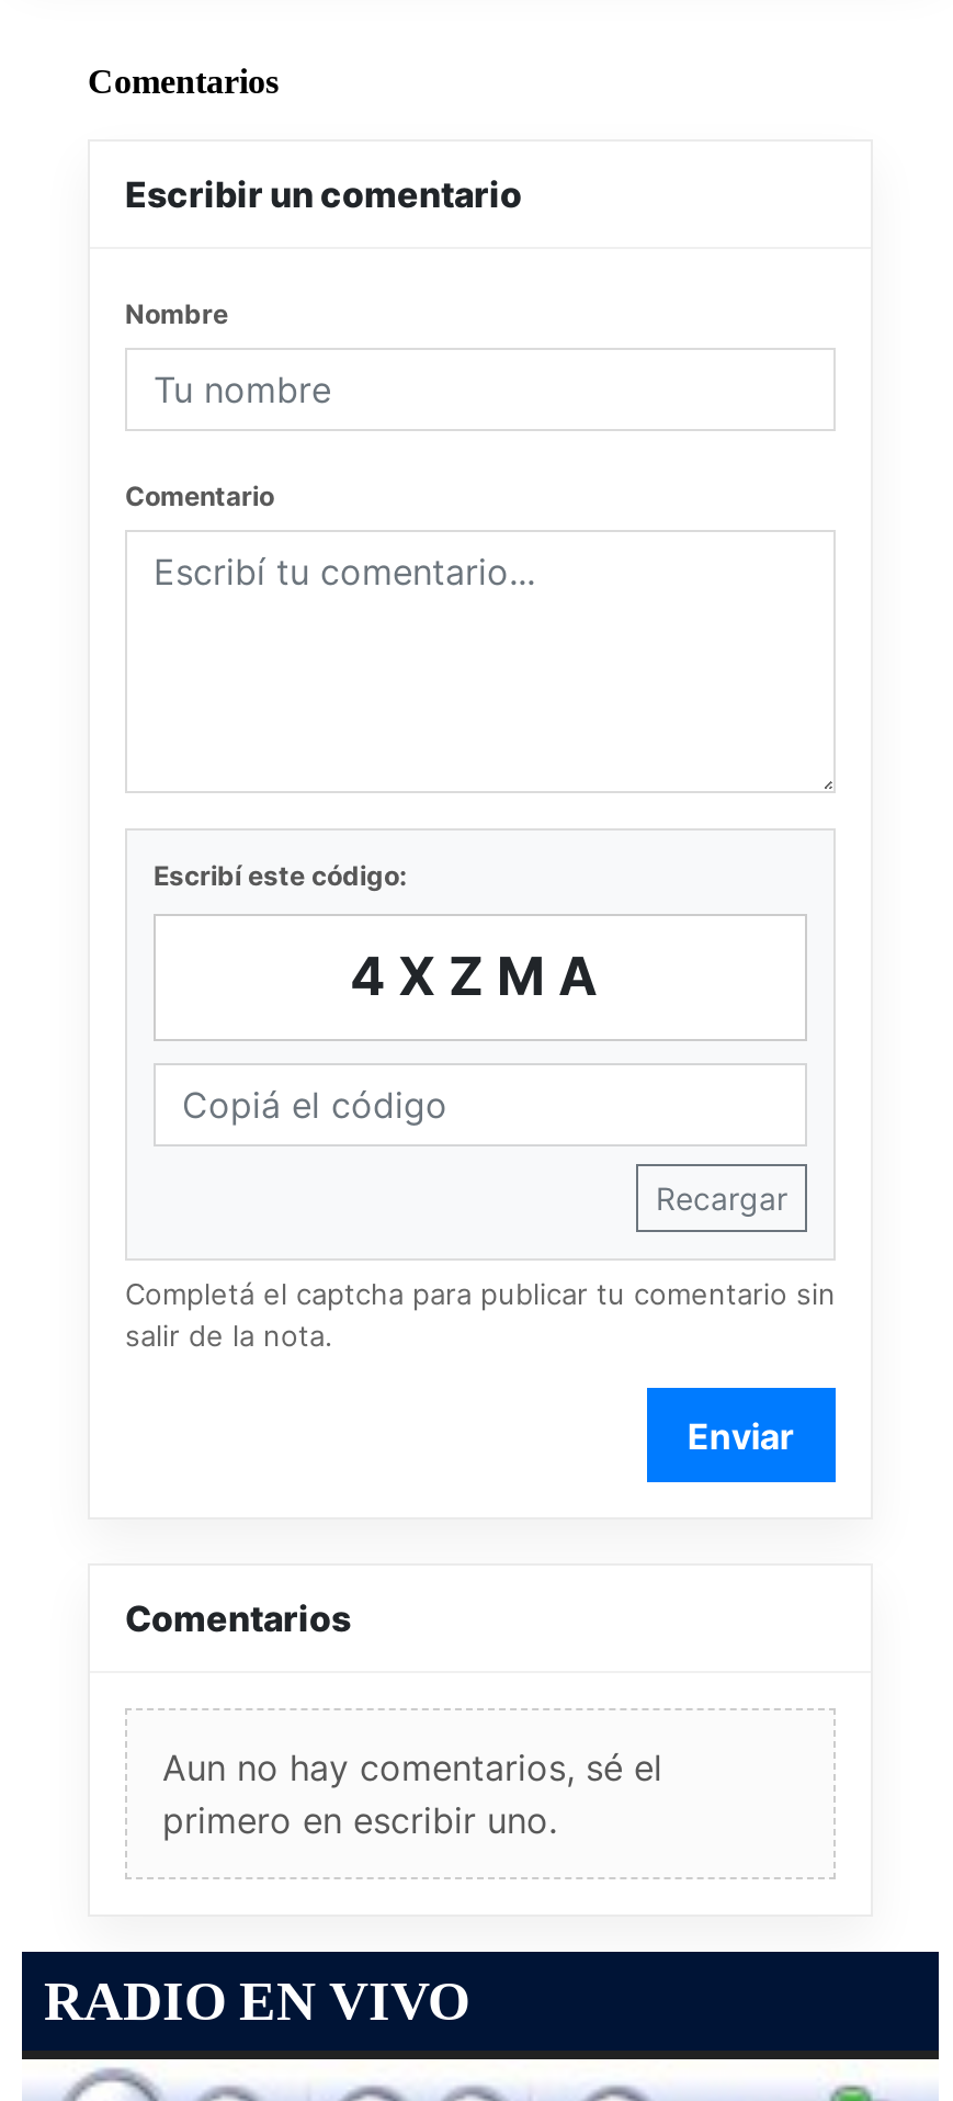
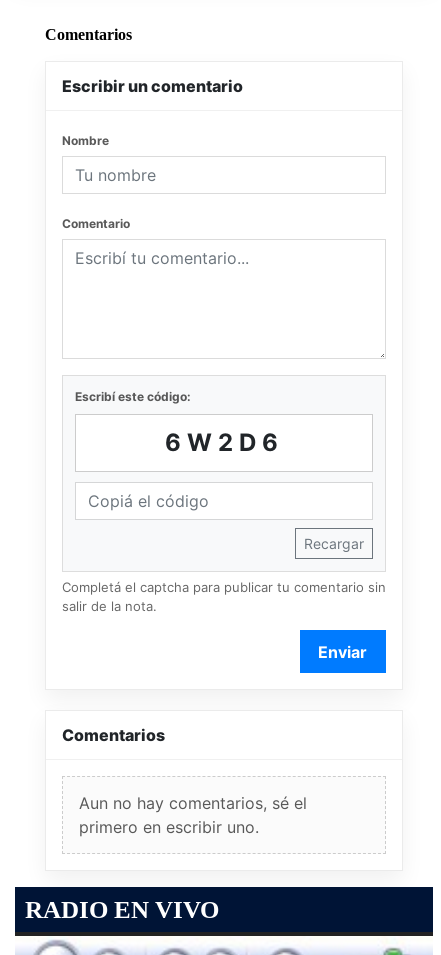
[350,944,611,1008] 4XZMA -> [164,428,283,457] 6W2D6

